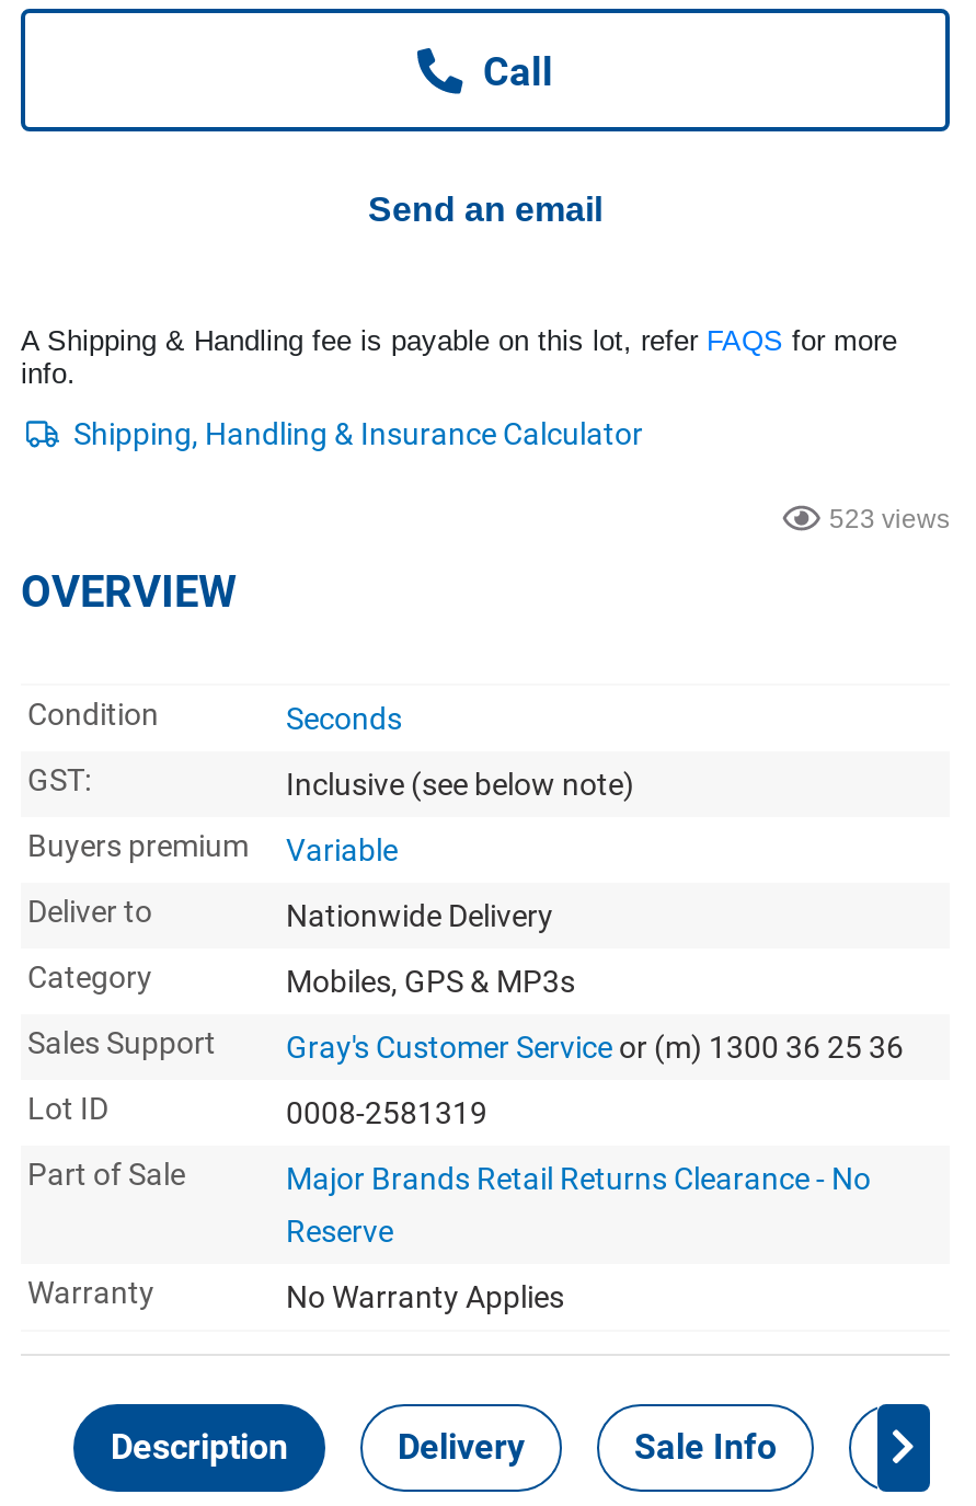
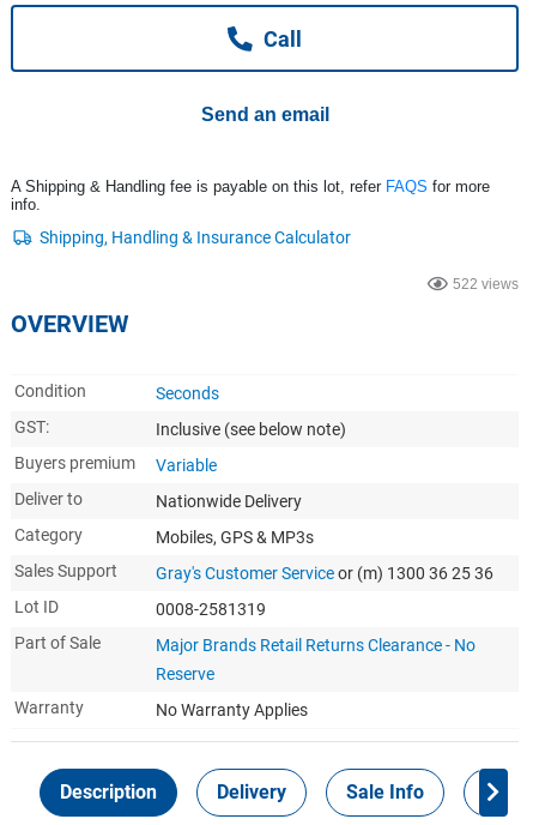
[829,504,950,534] 523 views -> [453,276,519,293] 522 views

